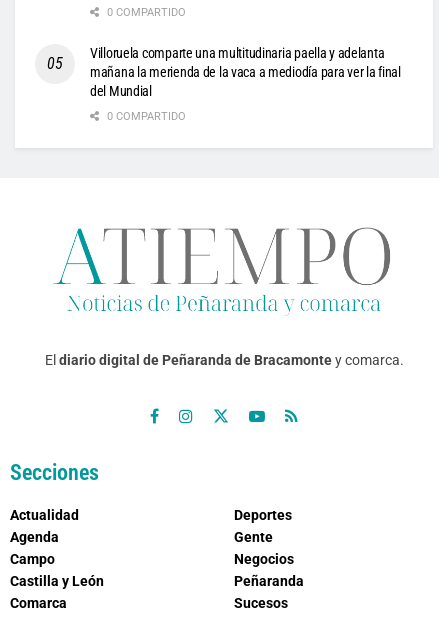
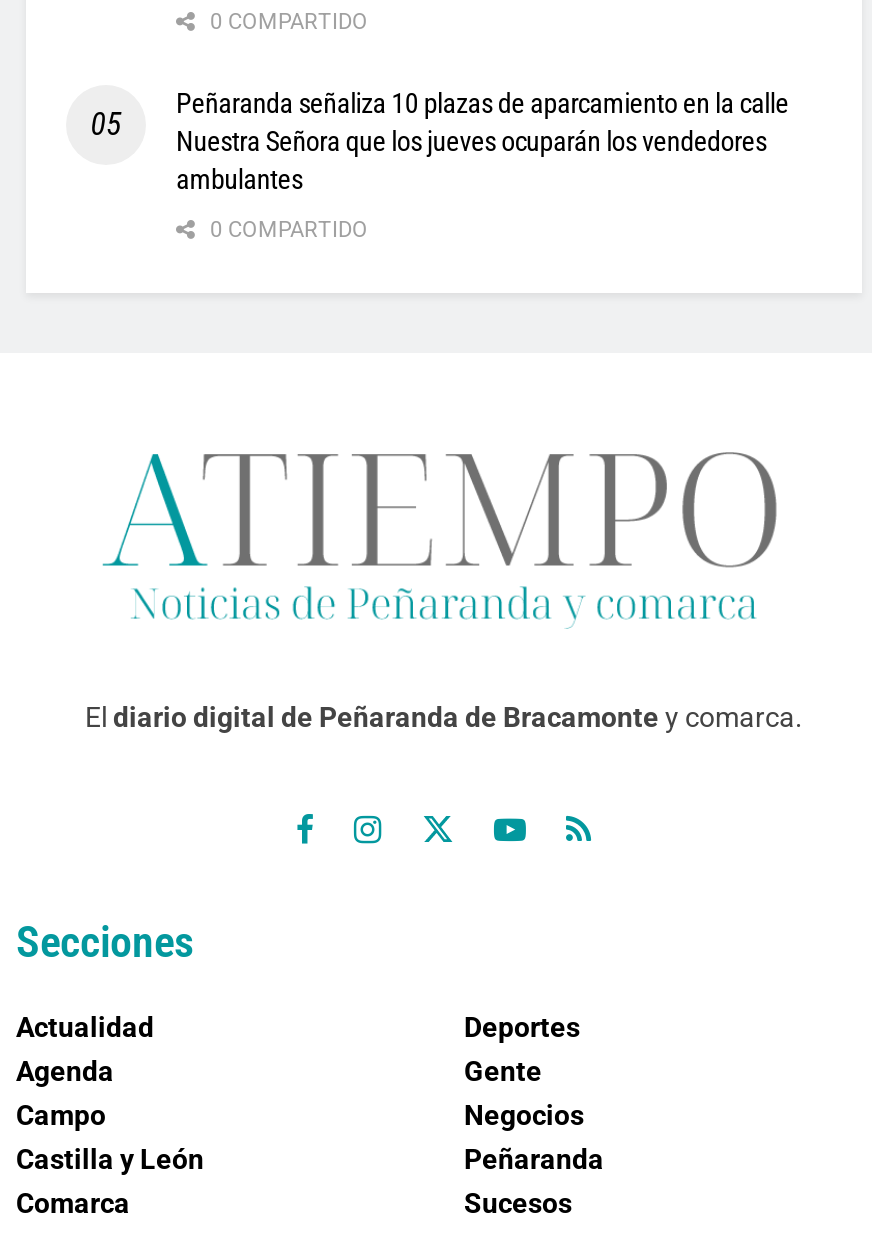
[90,45,401,99] Villoruela comparte una multitudinaria paella y adelanta | mañana la merienda de la vaca a mediodía para ver la final | del Mundial -> [176,87,789,195] Peñaranda señaliza 10 plazas de aparcamiento en la calle | Nuestra Señora que los jueves ocuparán los vendedores | ambulantes

